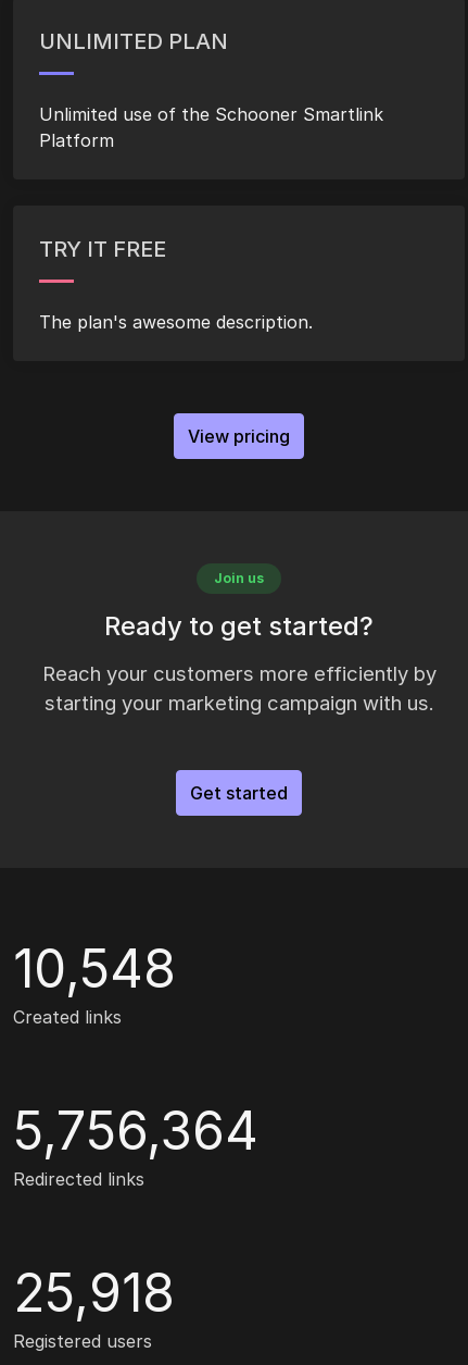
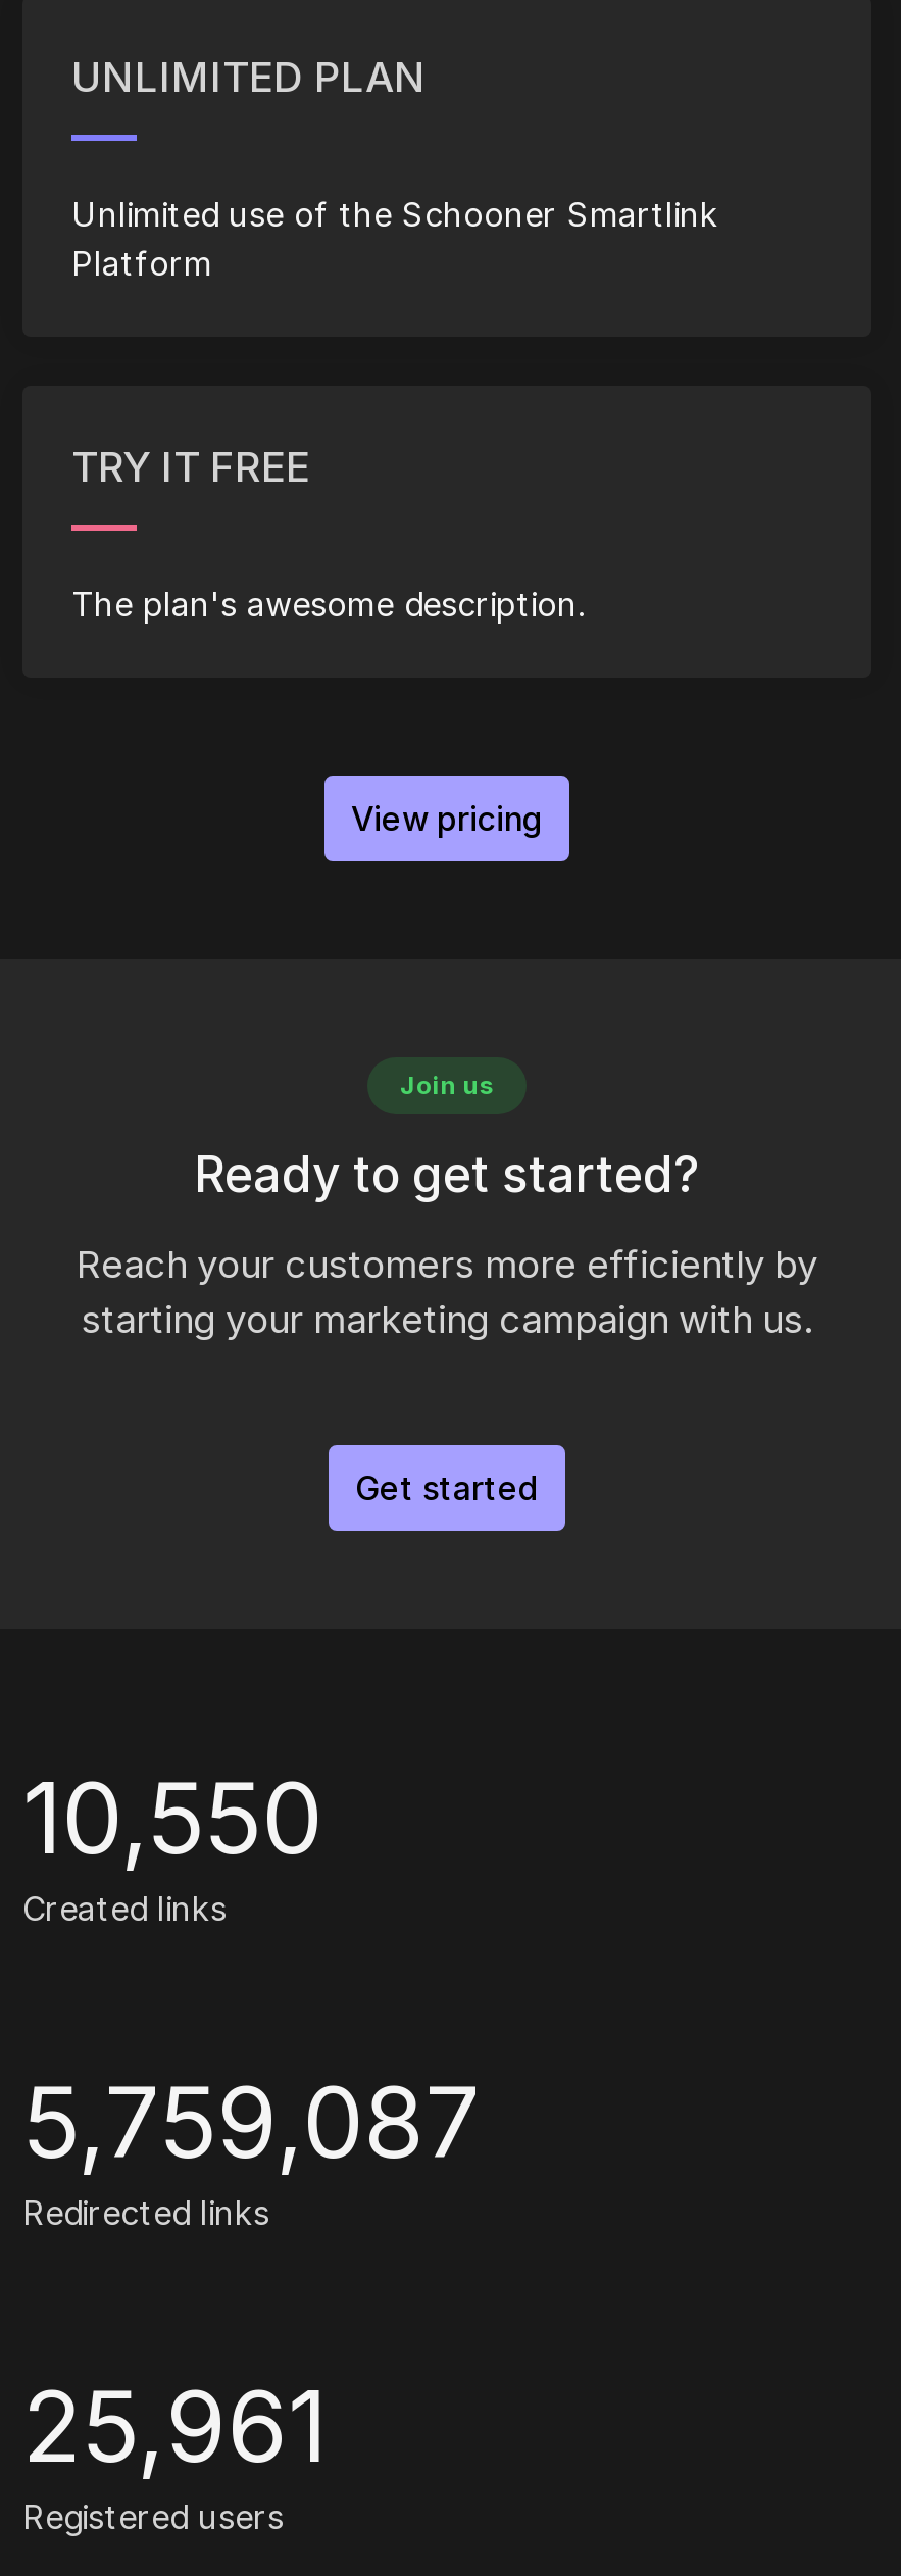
[13,936,176,1001] 10,548 -> [22,1757,322,1878] 10,550
[13,1099,258,1163] 5,756,364 -> [22,2062,480,2182] 5,759,087
[13,1261,175,1325] 25,918 -> [22,2366,327,2486] 25,961

